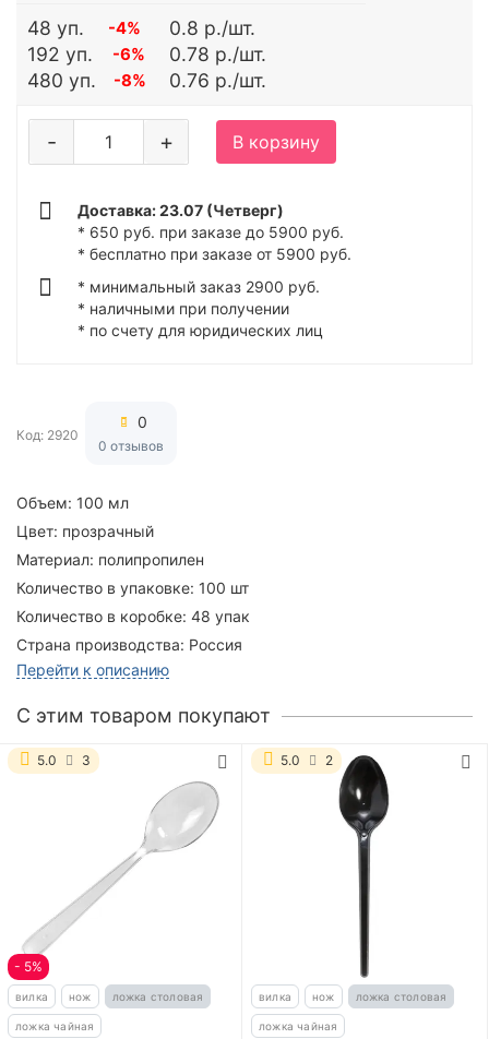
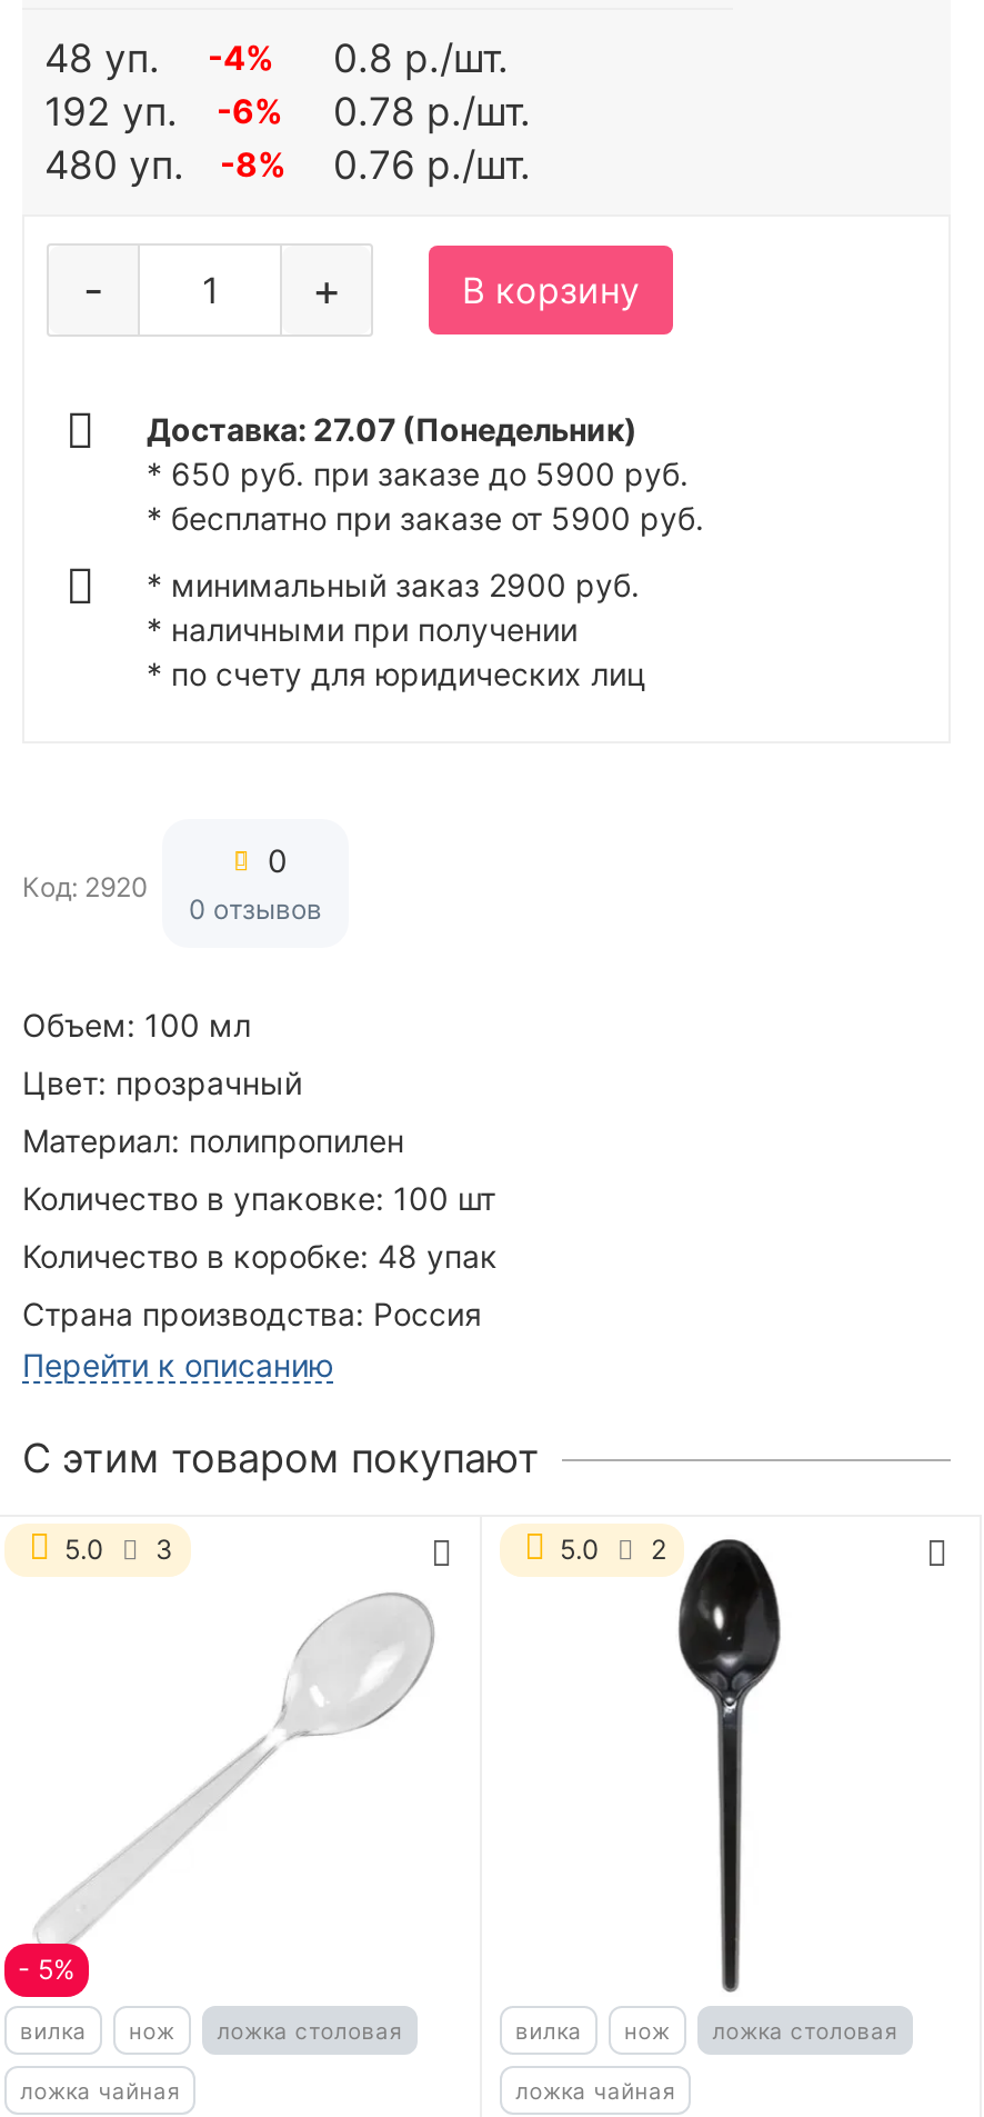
[77,201,284,219] Доставка: 23.07 (Четверг) -> [147,410,637,448] Доставка: 27.07 (Понедельник)

